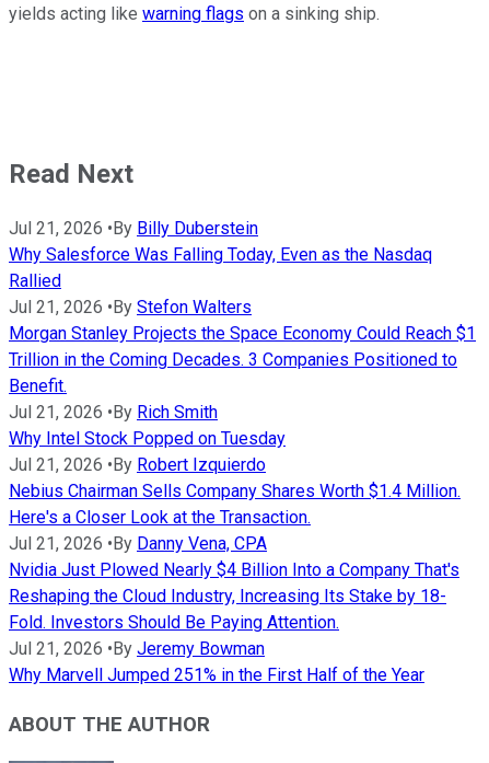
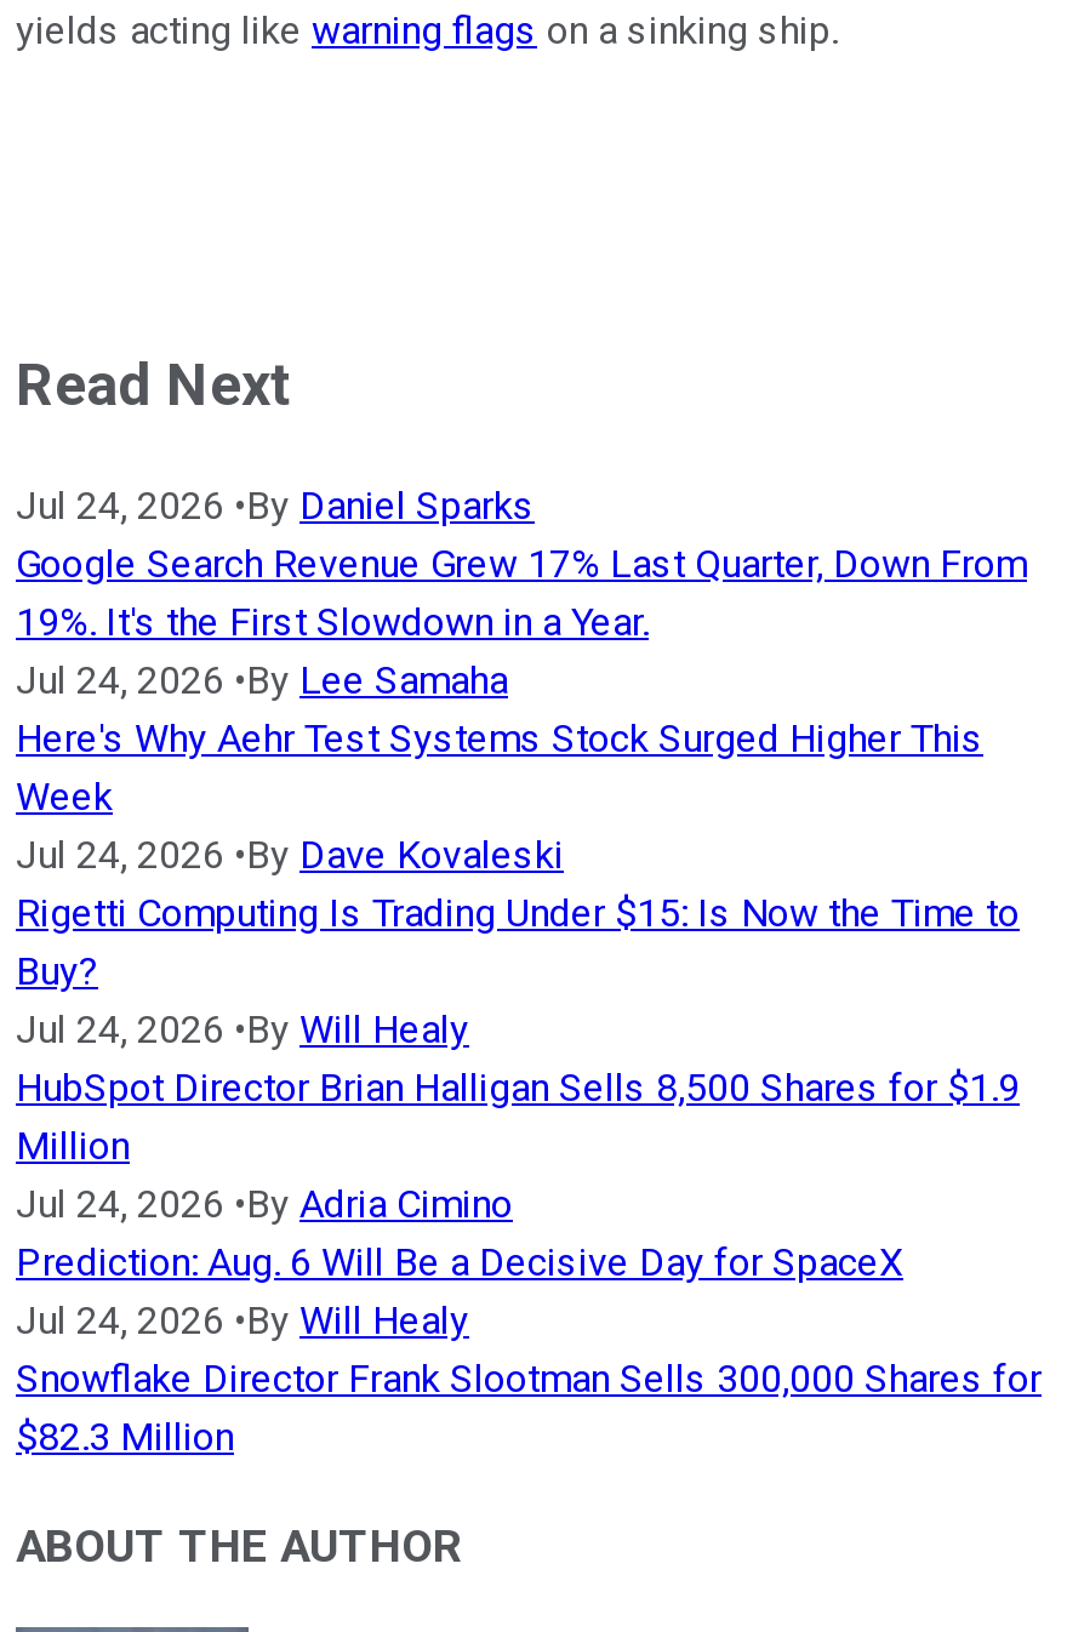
[9,218,476,685] Jul 21, 2026 • By Billy Duberstein | Why Salesforce Was Falling Today, Even as the Nasdaq | Rallied | Jul 21, 2026 • By Stefon Walters | Morgan Stanley Projects the Space Economy Could Reach $1 | Trillion in the Coming Decades. 3 Companies Positioned to | Benefit. | Jul 21, 2026 • By Rich Smith | Why Intel Stock Popped on Tuesday | Jul 21, 2026 • By Robert Izquierdo | Nebius Chairman Sells Company Shares Worth $1.4 Million. | Here's a Closer Look at the Transaction. | Jul 21, 2026 • By Danny Vena, CPA | Nvidia Just Plowed Nearly $4 Billion Into a Company That's | Reshaping the Cloud Industry, Increasing Its Stake by 18- | Fold. Investors Should Be Paying Attention. | Jul 21, 2026 • By Jeremy Bowman | Why Marvell Jumped 251% in the First Half of the Year -> [16,483,1042,1460] Jul 24, 2026 • By Daniel Sparks | Google Search Revenue Grew 17% Last Quarter, Down From | 19%. It's the First Slowdown in a Year. | Jul 24, 2026 • By Lee Samaha | Here's Why Aehr Test Systems Stock Surged Higher This | Week | Jul 24, 2026 • By Dave Kovaleski | Rigetti Computing Is Trading Under $15: Is Now the Time to | Buy? | Jul 24, 2026 • By Will Healy | HubSpot Director Brian Halligan Sells 8,500 Shares for $1.9 | Million | Jul 24, 2026 • By Adria Cimino | Prediction: Aug. 6 Will Be a Decisive Day for SpaceX | Jul 24, 2026 • By Will Healy | Snowflake Director Frank Slootman Sells 300,000 Shares for | $82.3 Million

